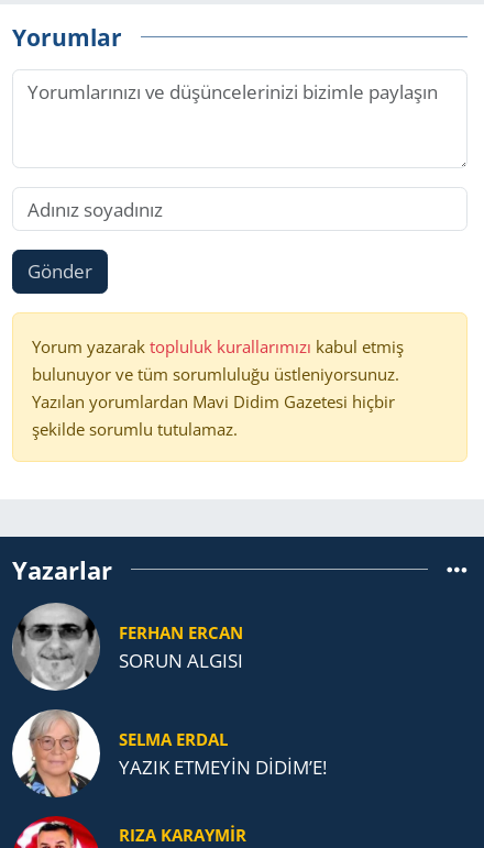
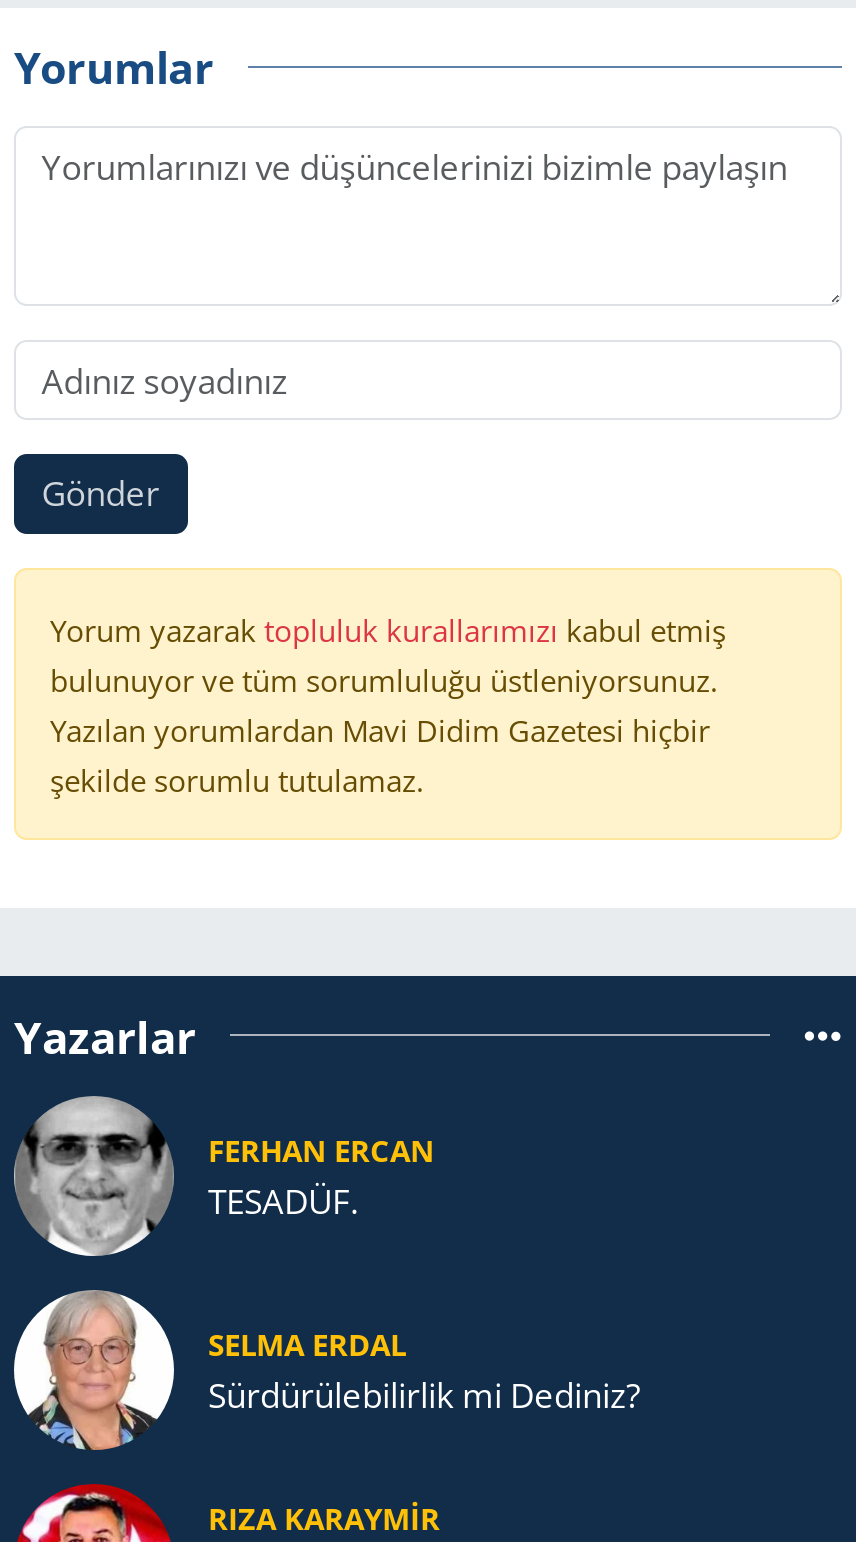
[119,648,243,673] SORUN ALGISI -> [208,1179,358,1225] TESADÜF.
[119,755,327,780] YAZIK ETMEYİN DİDİM’E! -> [208,1373,640,1419] Sürdürülebilirlik mi Dediniz?

